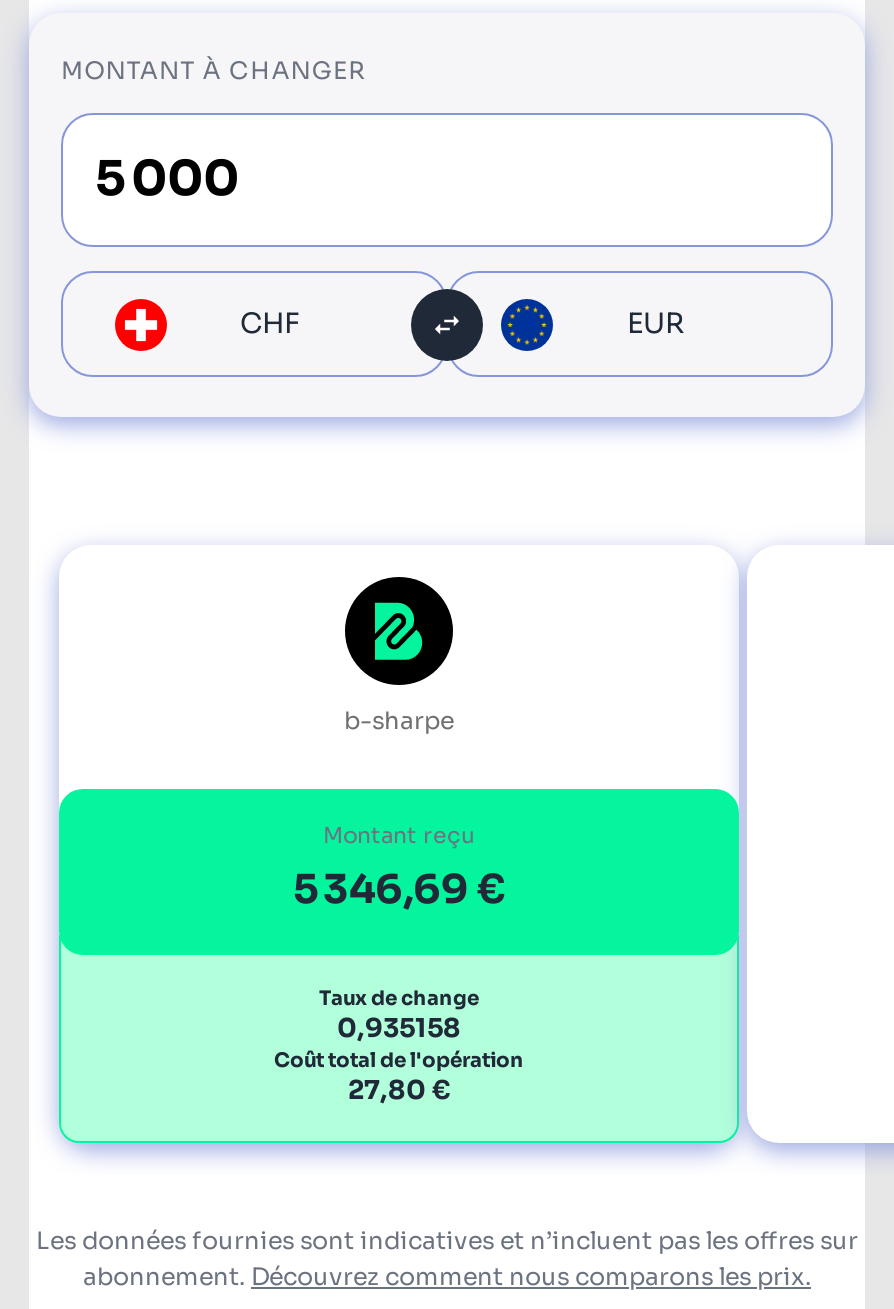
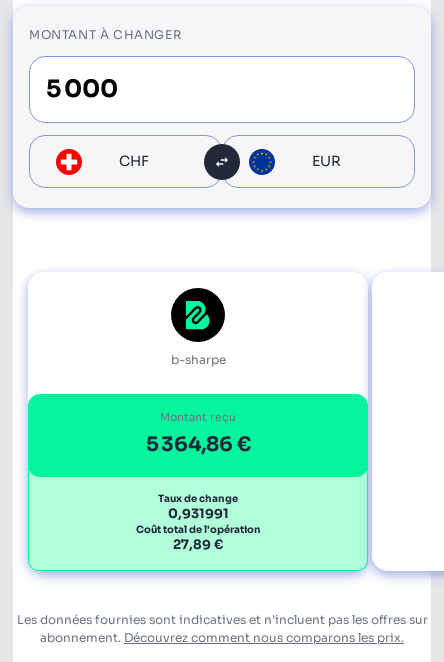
[293,865,505,915] 5 346,69 € -> [145,432,250,457] 5 364,86 €
[337,1011,461,1045] 0,935158 -> [167,505,228,522] 0,931991
[348,1073,450,1107] 27,80 € -> [173,536,223,553] 27,89 €

